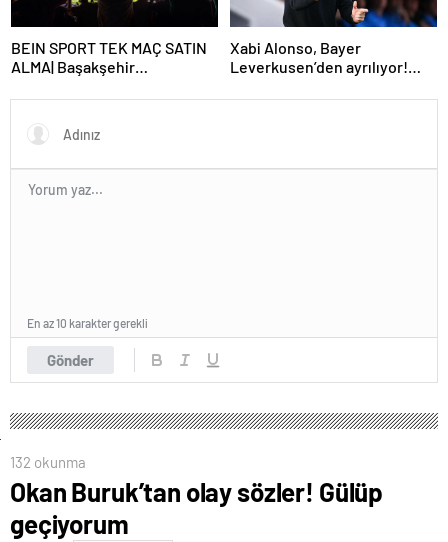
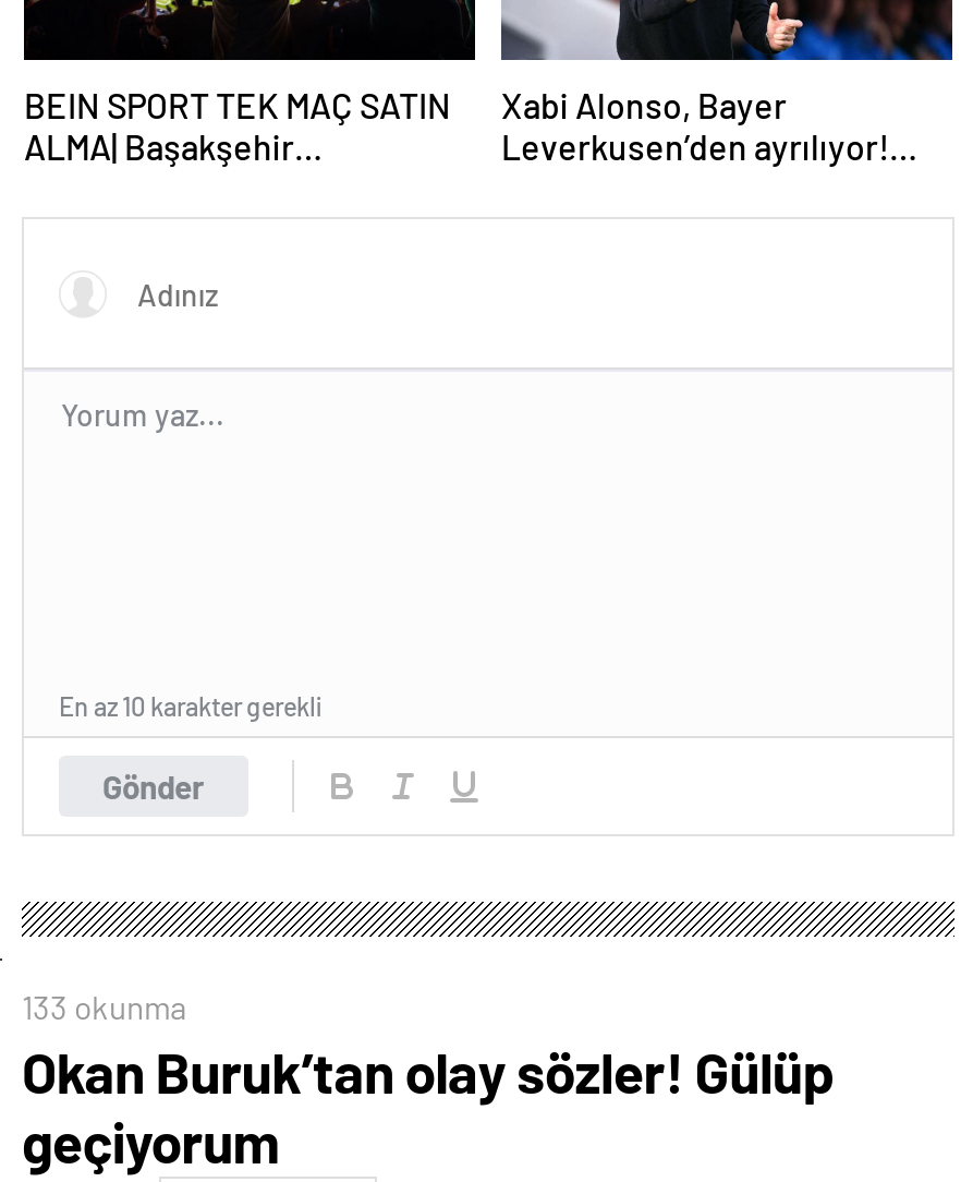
[10,453,86,471] 132 okunma -> [22,988,187,1027] 133 okunma

